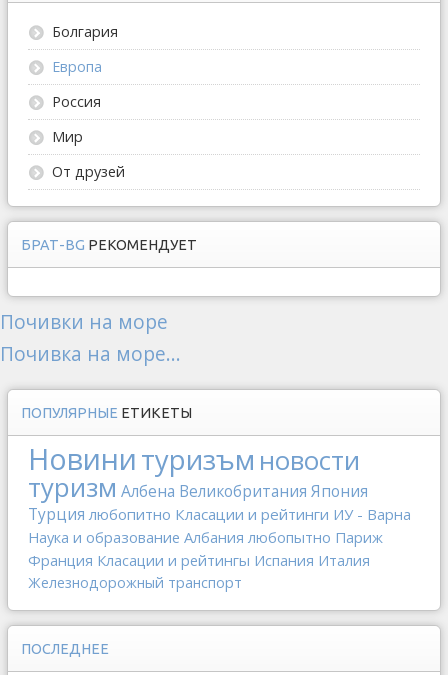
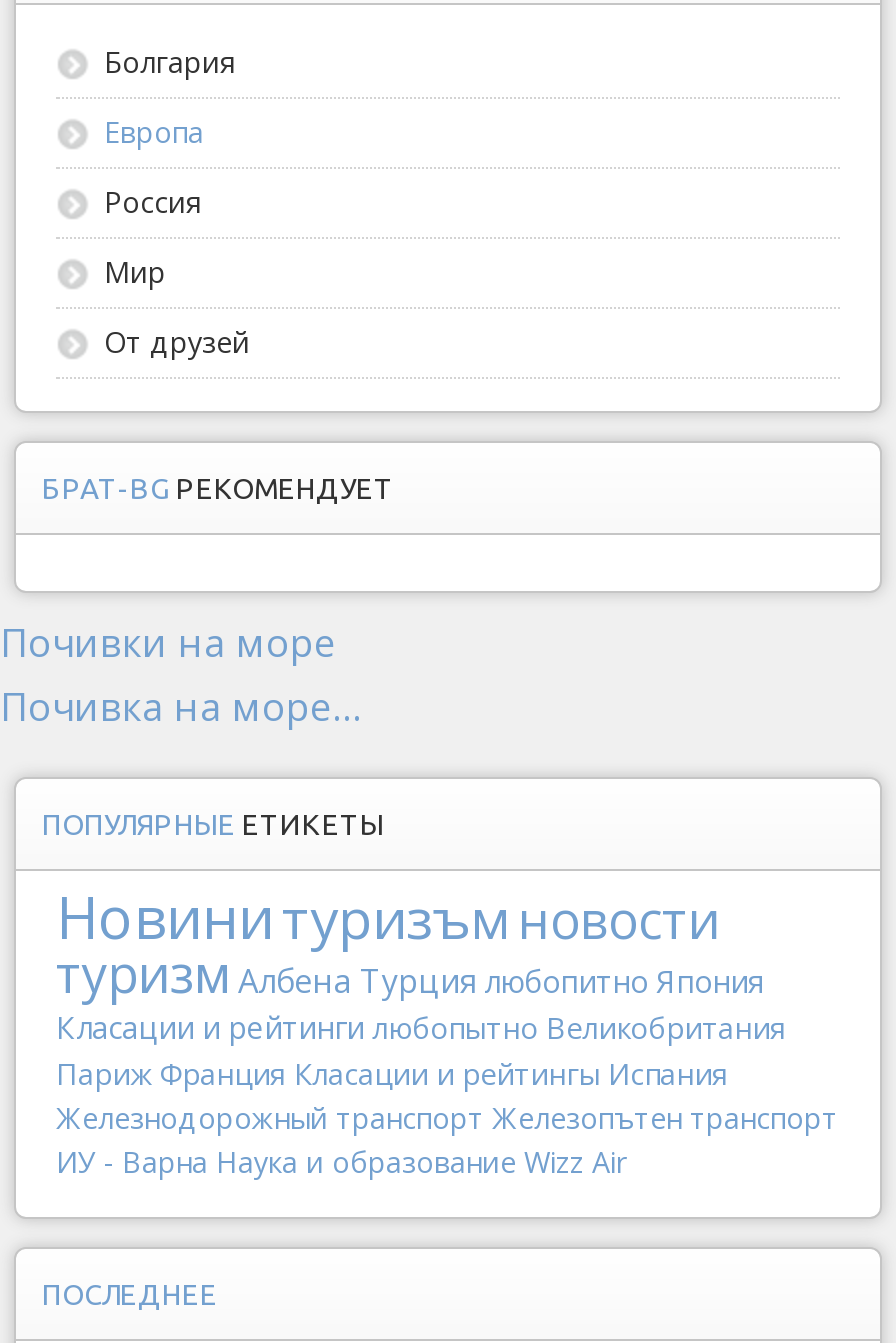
[28,469,411,592] туризм Албена Великобритания Япония | Турция любопитно Класации и рейтинги ИУ - Варна | Наука и образование Албания любопытно Париж | Франция Класации и рейтингы Испания Италия | Железнодорожный транспорт -> [56,939,838,1181] туризм Албена Турция любопитно Япония | Класации и рейтинги любопытно Великобритания | Париж Франция Класации и рейтингы Испания | Железнодорожный транспорт Железопътен транспорт | ИУ - Варна Наука и образование Wizz Air

